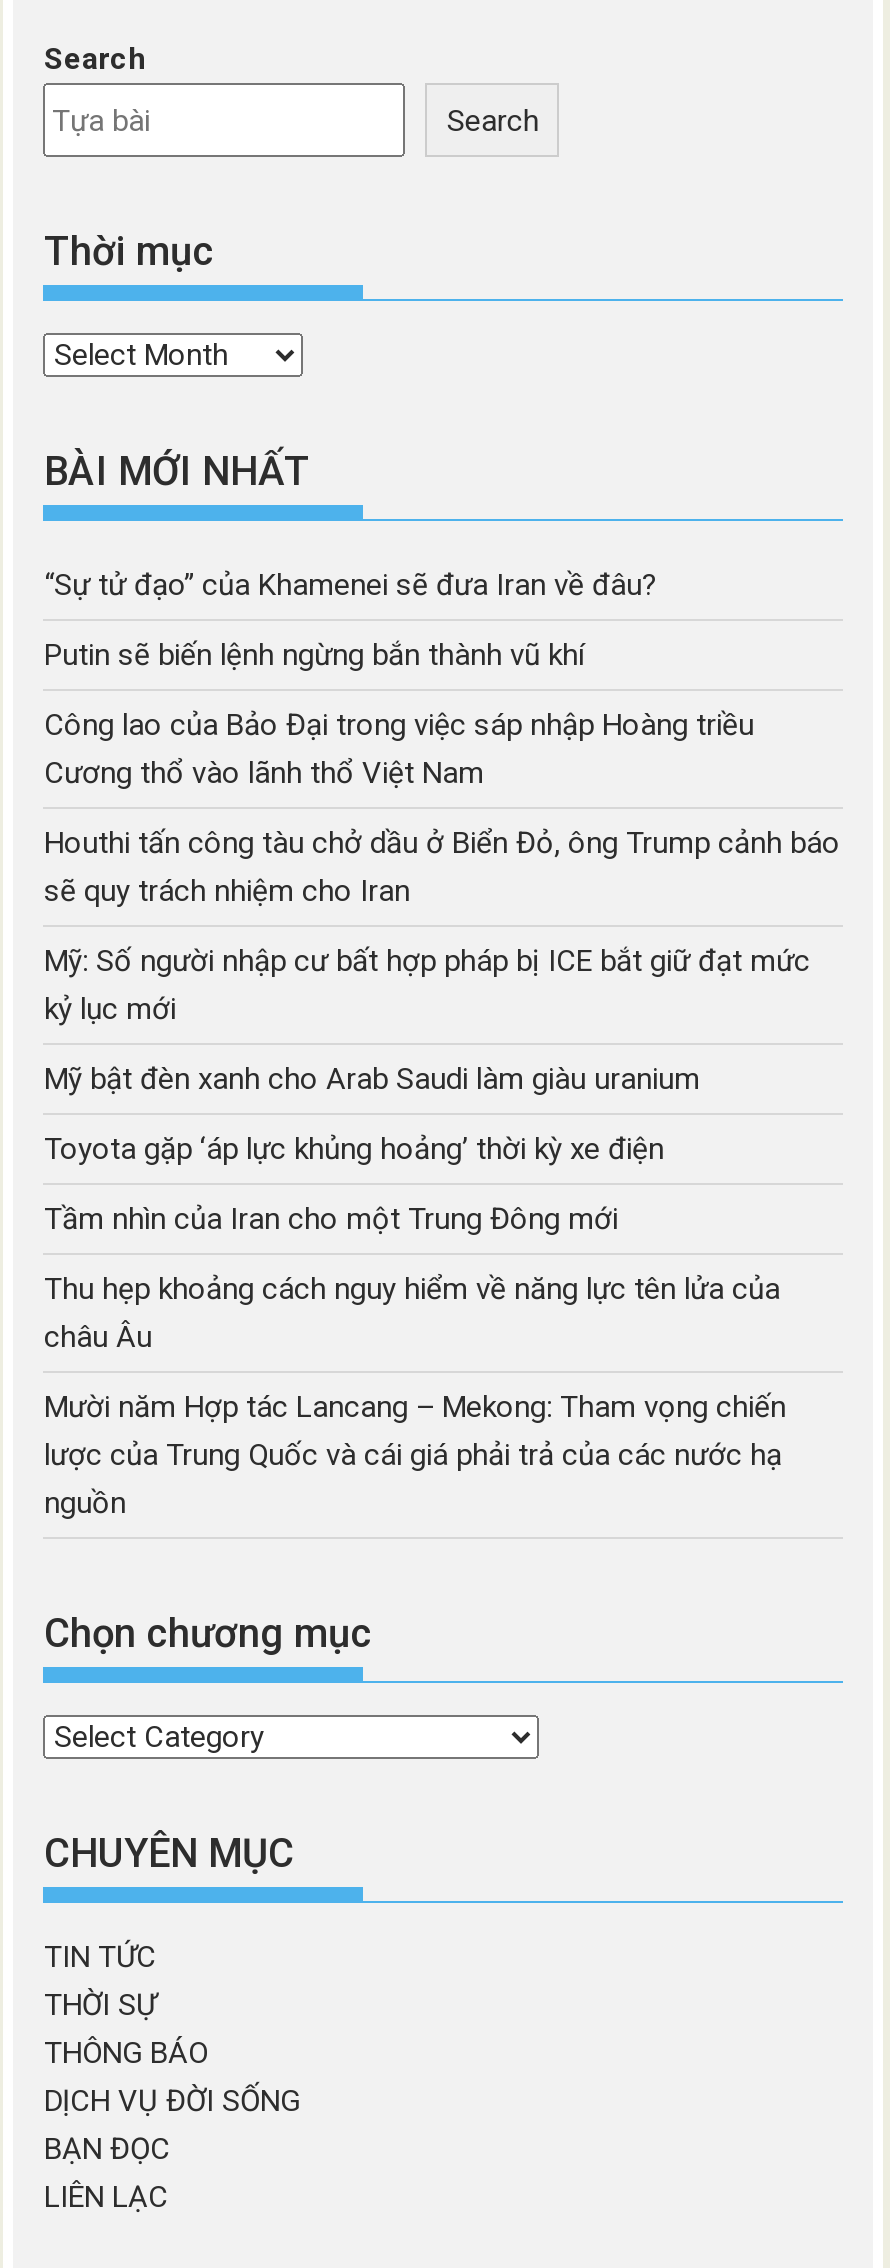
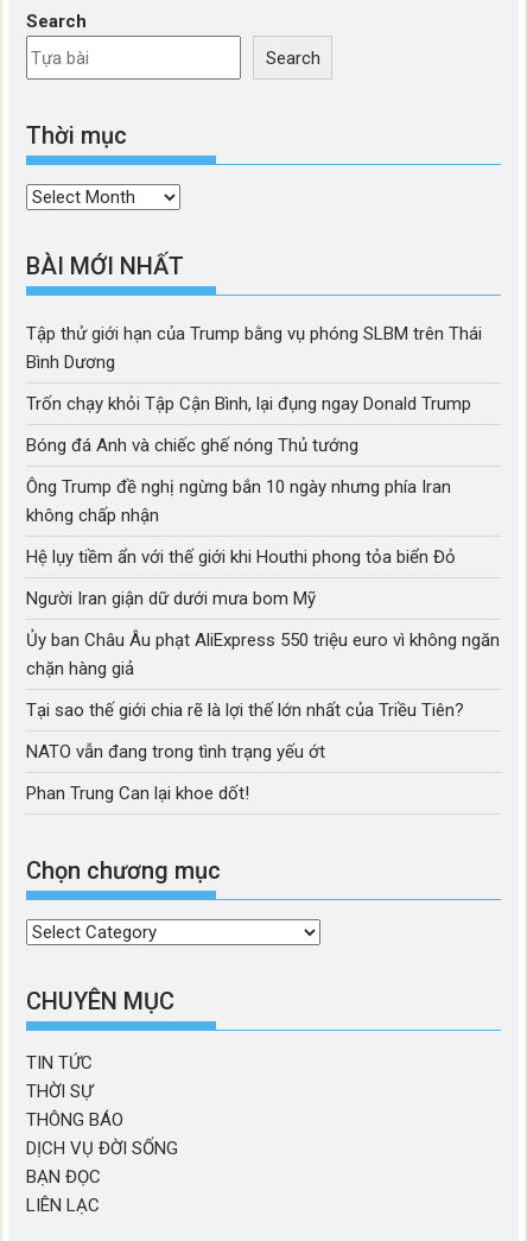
[44,567,658,603] “Sự tử đạo” của Khamenei sẽ đưa Iran về đâu? -> [27,323,482,373] Tập thử giới hạn của Trump bằng vụ phóng SLBM trên Thái | Bình Dương
[44,637,584,673] Putin sẽ biến lệnh ngừng bắn thành vũ khí -> [27,393,472,415] Trốn chạy khỏi Tập Cận Bình, lại đụng ngay Donald Trump
[44,707,754,791] Công lao của Bảo Đại trong việc sáp nhập Hoàng triều | Cương thổ vào lãnh thổ Việt Nam -> [27,435,359,456] Bóng đá Anh và chiếc ghế nóng Thủ tướng
[44,825,840,909] Houthi tấn công tàu chở dầu ở Biển Đỏ, ông Trump cảnh báo | sẽ quy trách nhiệm cho Iran -> [27,476,452,526] Ông Trump đề nghị ngừng bắn 10 ngày nhưng phía Iran | không chấp nhận
[44,943,810,1027] Mỹ: Số người nhập cư bất hợp pháp bị ICE bắt giữ đạt mức | kỷ lục mới -> [27,547,456,568] Hệ lụy tiềm ẩn với thế giới khi Houthi phong tỏa biển Đỏ
[44,1061,700,1097] Mỹ bật đèn xanh cho Arab Saudi làm giàu uranium -> [27,588,316,609] Người Iran giận dữ dưới mưa bom Mỹ
[44,1131,664,1167] Toyota gặp ‘áp lực khủng hoảng’ thời kỳ xe điện -> [27,630,500,680] Ủy ban Châu Âu phạt AliExpress 550 triệu euro vì không ngăn | chặn hàng giả
[44,1201,618,1237] Tầm nhìn của Iran cho một Trung Đông mới -> [27,700,465,721] Tại sao thế giới chia rẽ là lợi thế lớn nhất của Triều Tiên?
[44,1271,780,1355] Thu hẹp khoảng cách nguy hiểm về năng lực tên lửa của | châu Âu -> [27,741,326,763] NATO vẫn đang trong tình trạng yếu ớt
[44,1389,786,1521] Mười năm Hợp tác Lancang – Mekong: Tham vọng chiến | lược của Trung Quốc và cái giá phải trả của các nước hạ | nguồn -> [27,783,250,804] Phan Trung Can lại khoe dốt!

